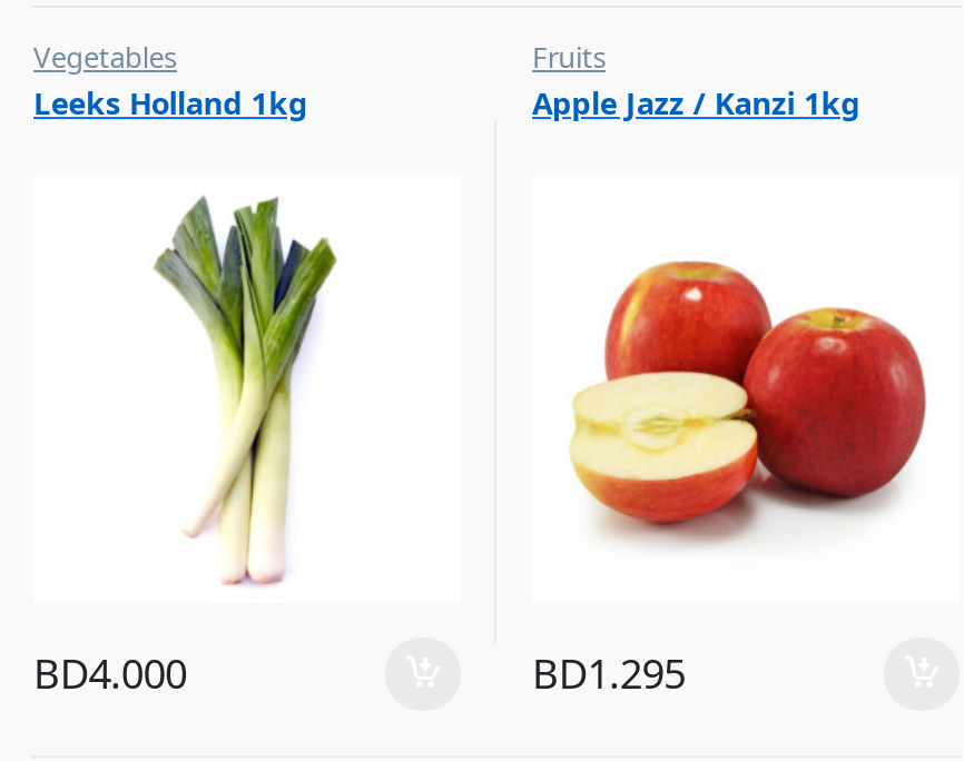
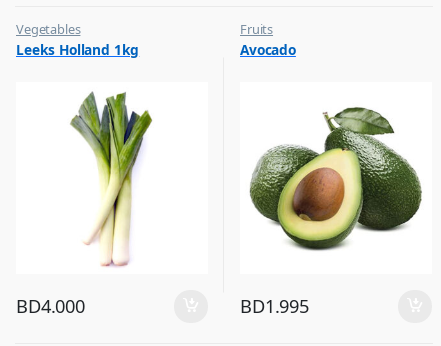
[532,82,860,125] Apple Jazz / Kanzi 1kg -> [240,40,296,59] Avocado
[554,230,937,548] [image] -> [249,106,423,251] [image]
[532,645,685,701] BD1.295 -> [240,293,309,318] BD1.995

